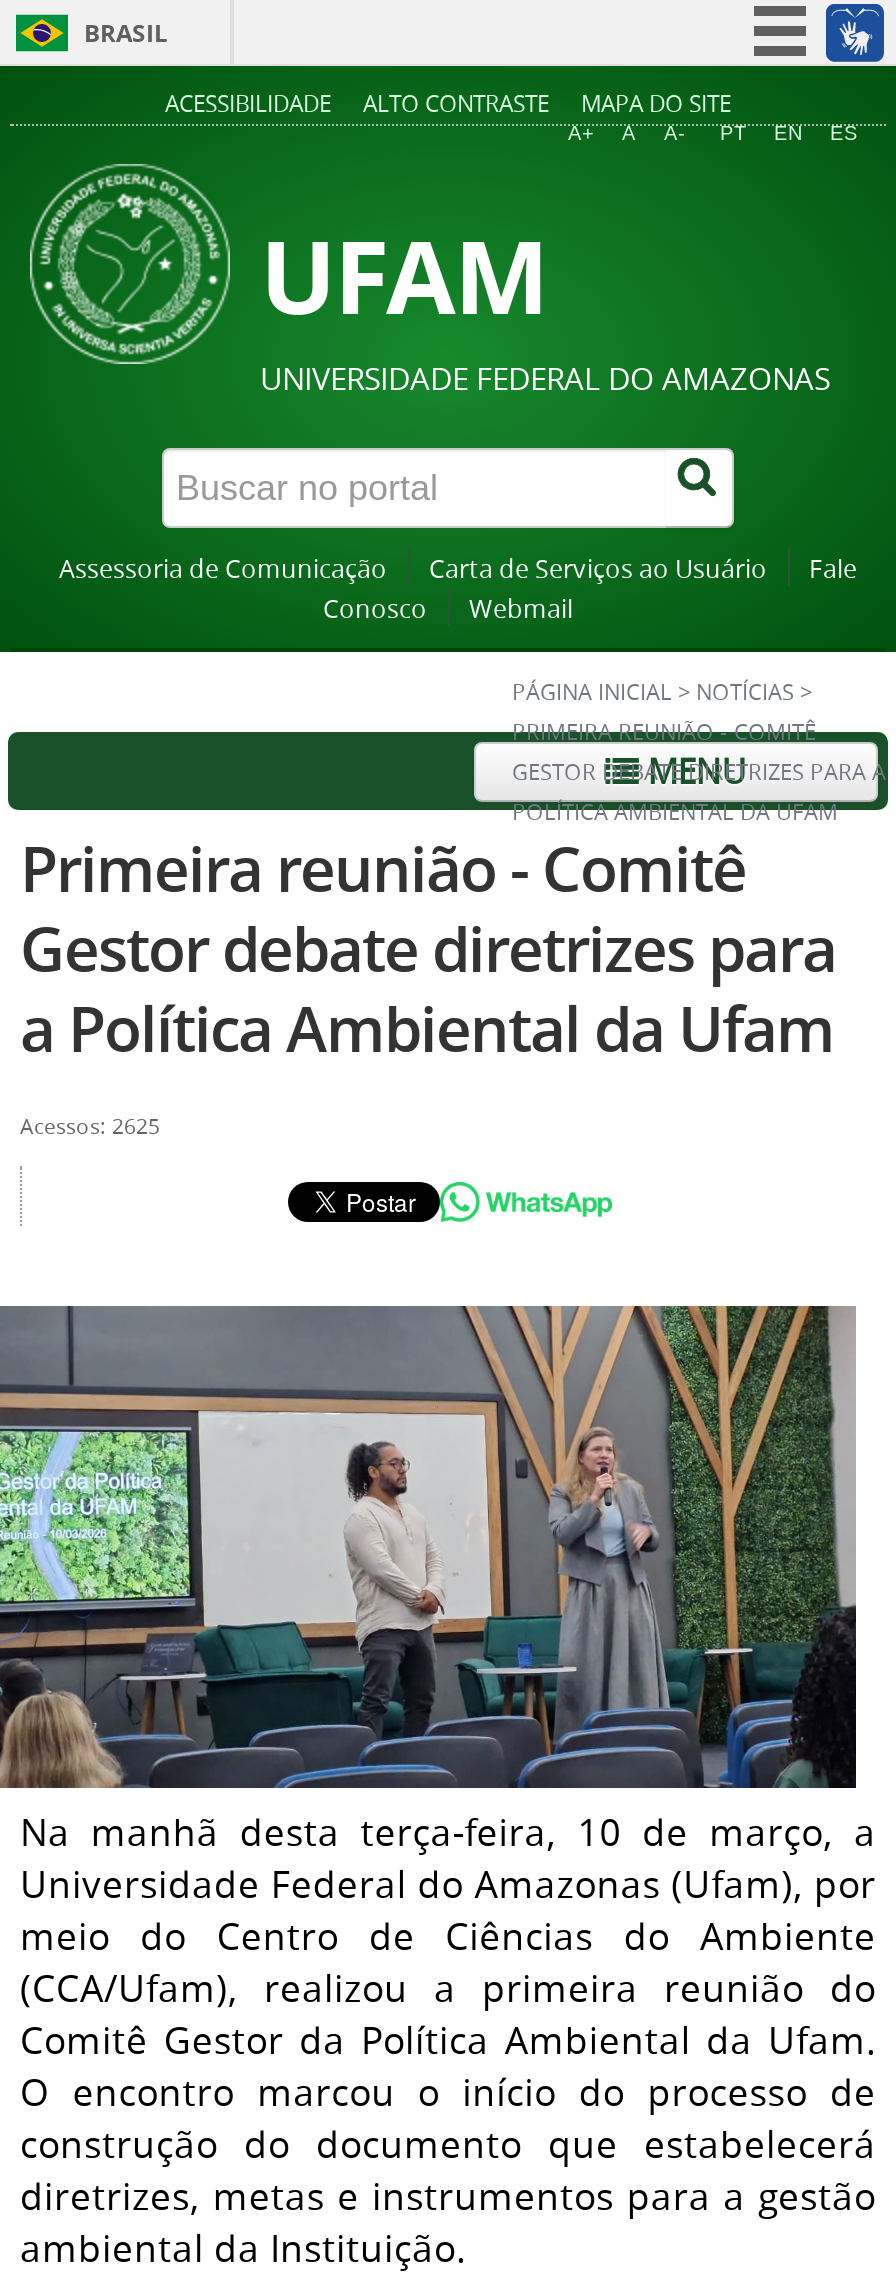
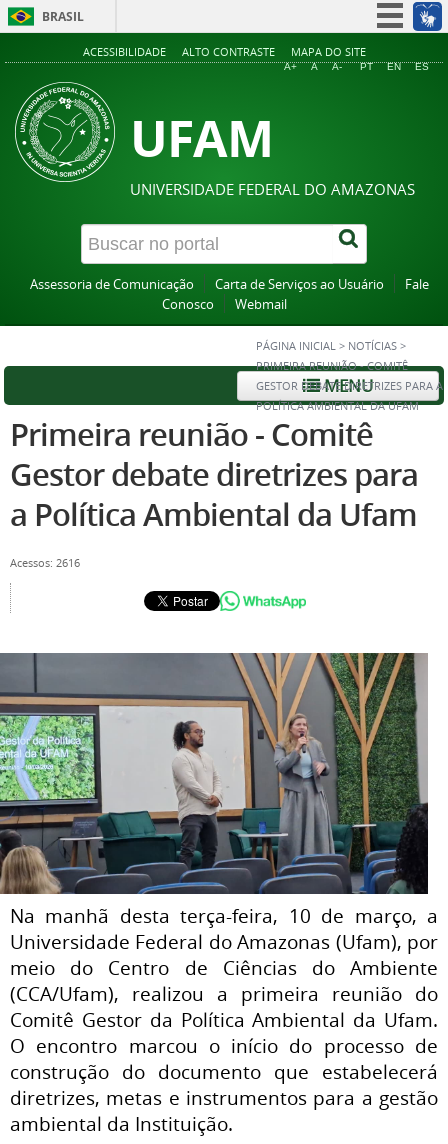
[20,1112,160,1140] Acessos: 2625 -> [10,556,80,570] Acessos: 2616

